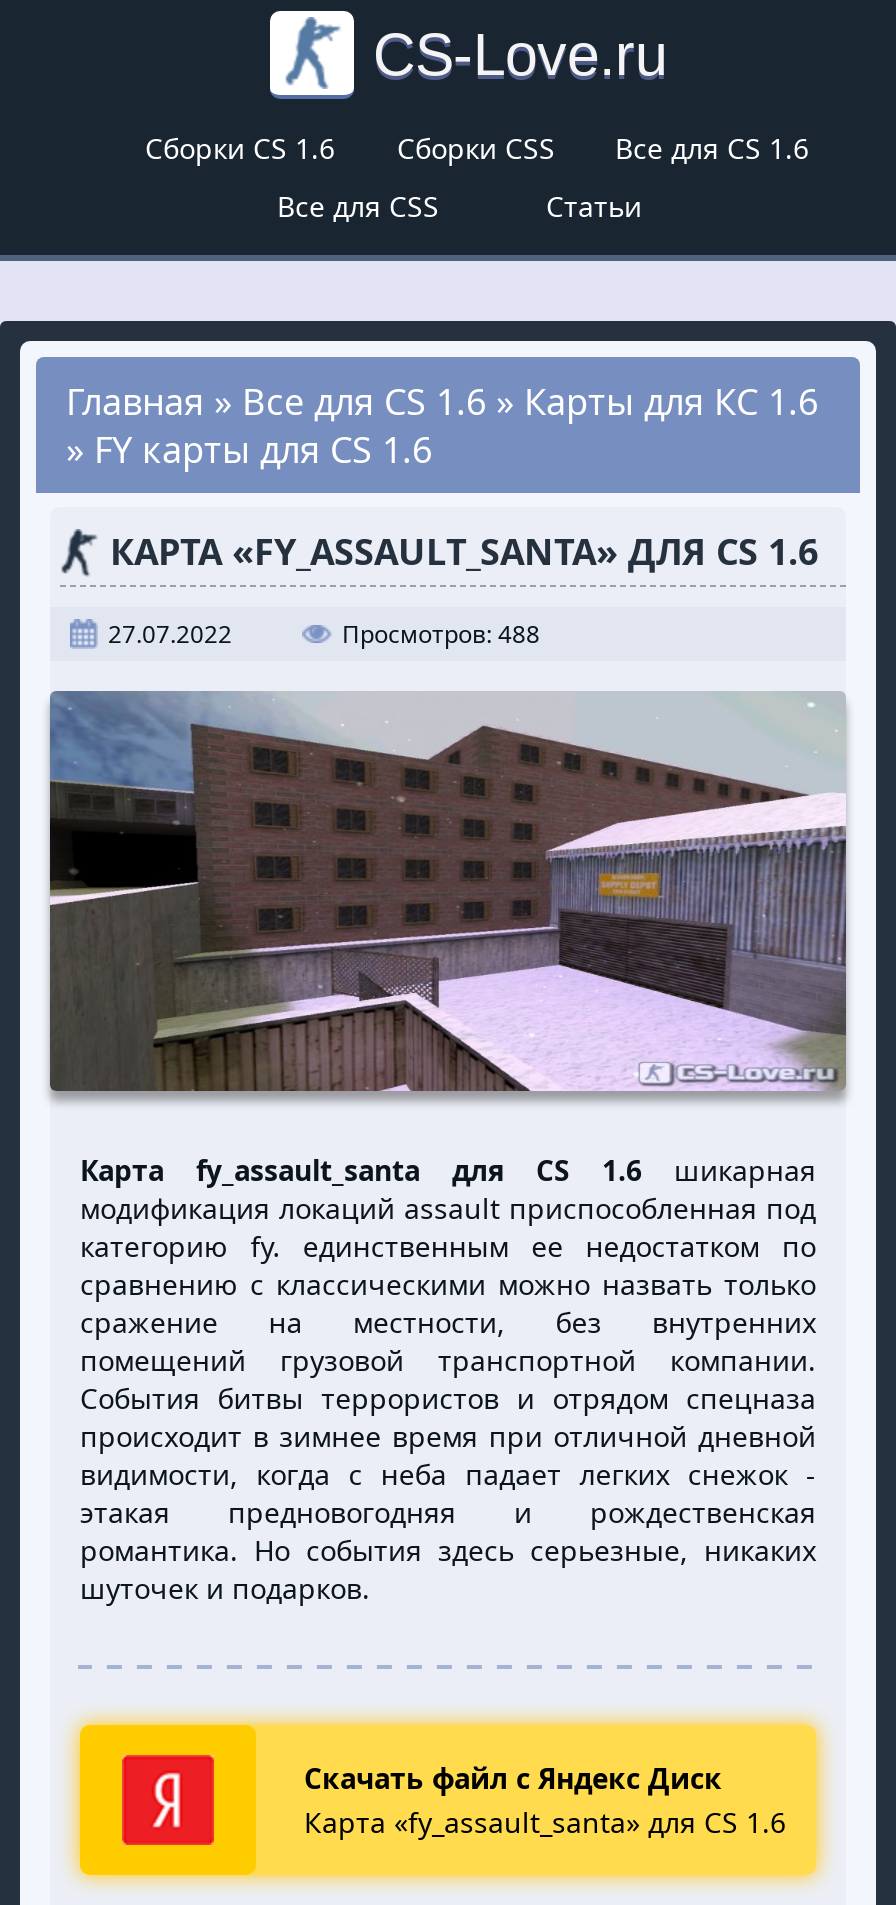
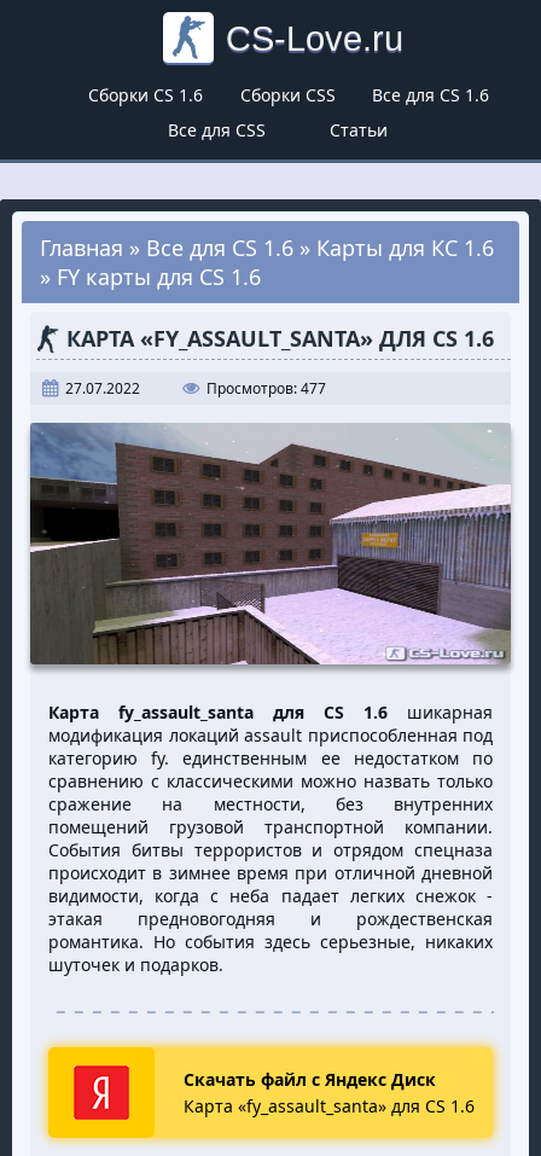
[342,617,540,651] Просмотров: 488 -> [206,378,326,399] Просмотров: 477

